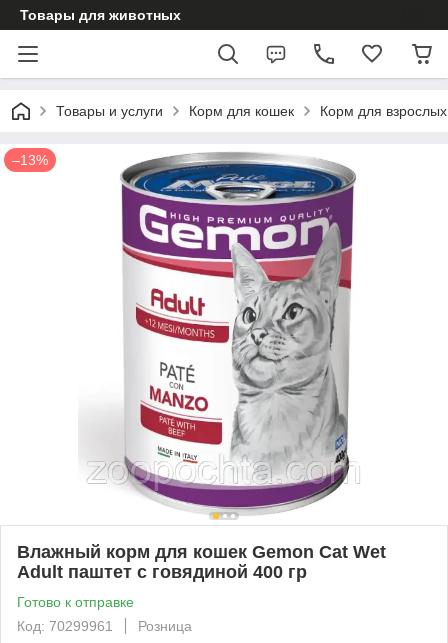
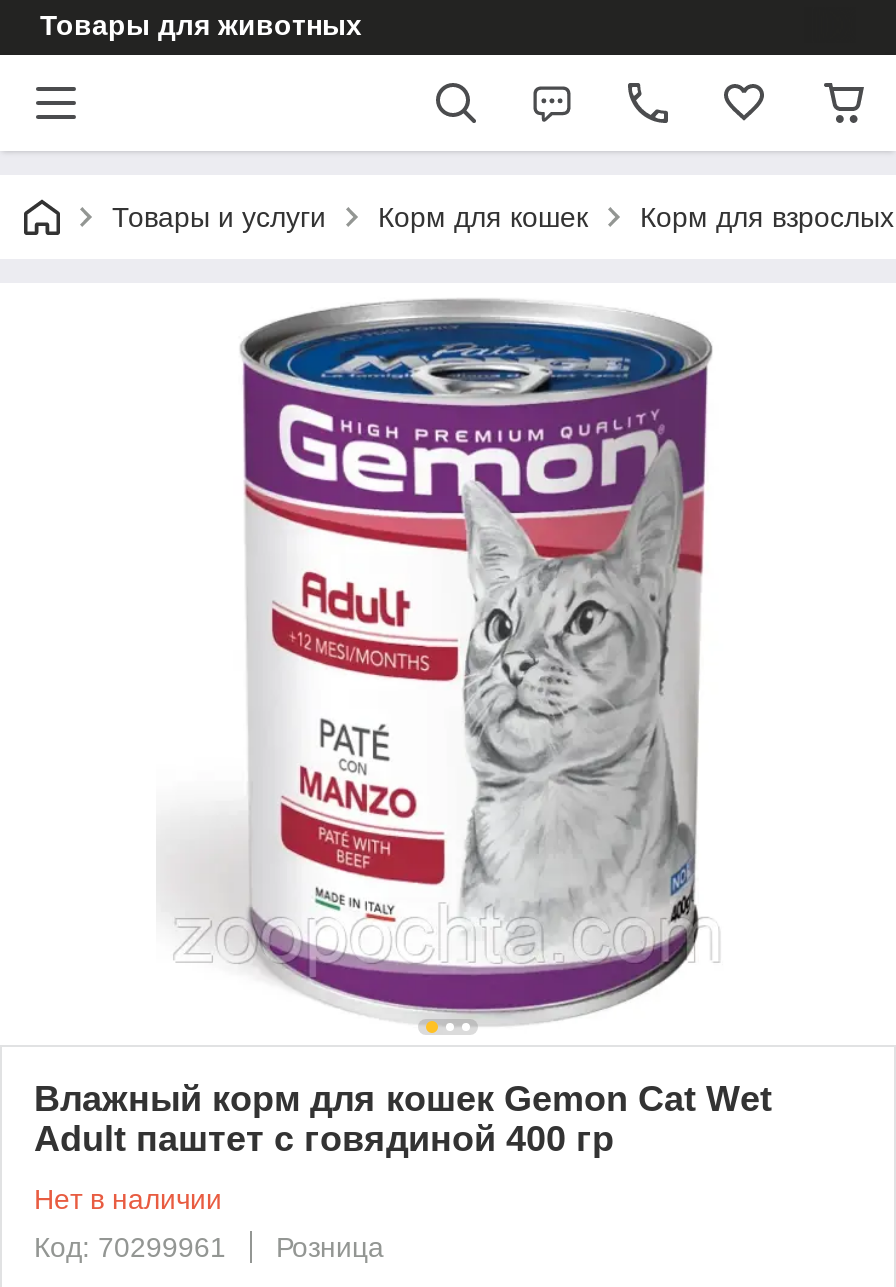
[12,152,48,168] –13% -> none
[17,594,134,610] Готово к отправке -> [34,1183,222,1215] Нет в наличии

